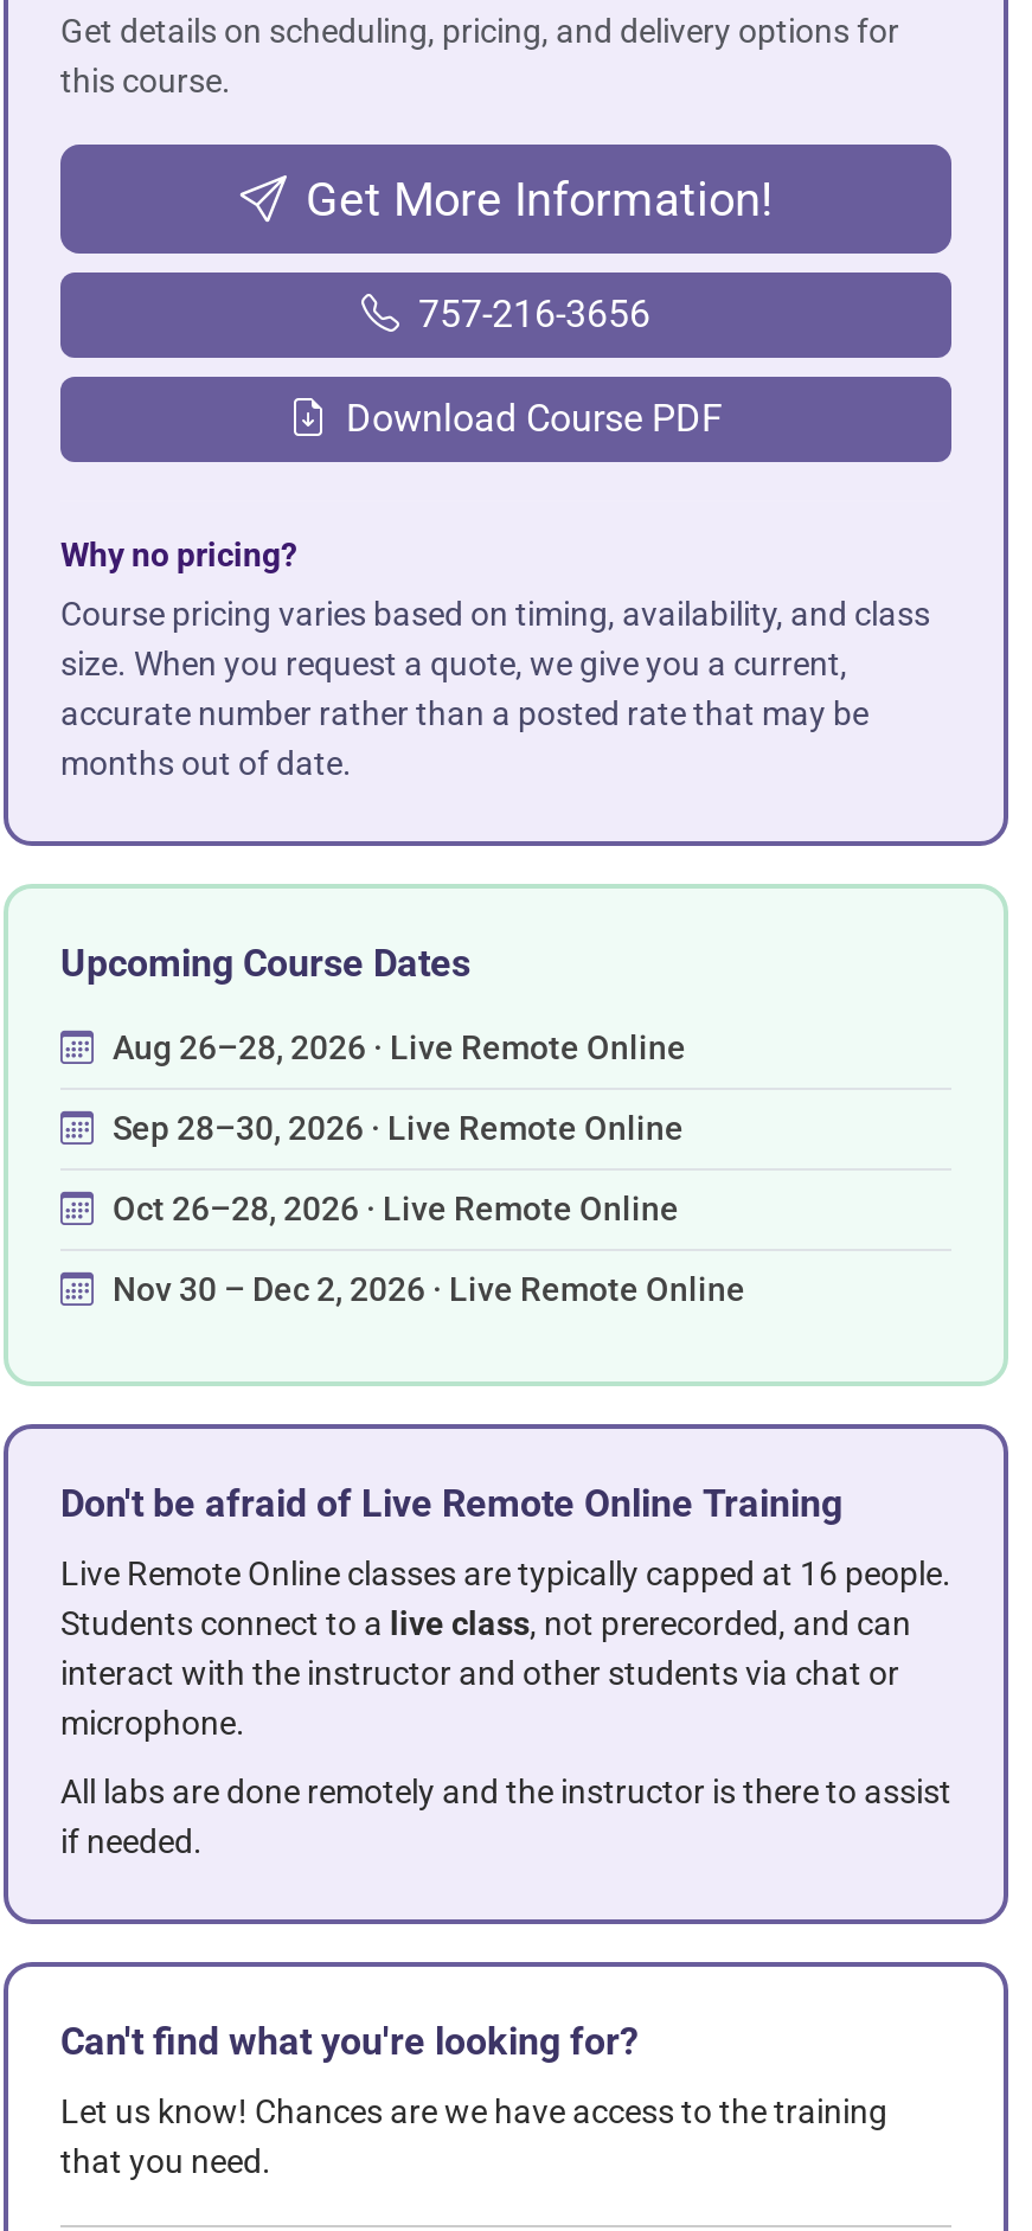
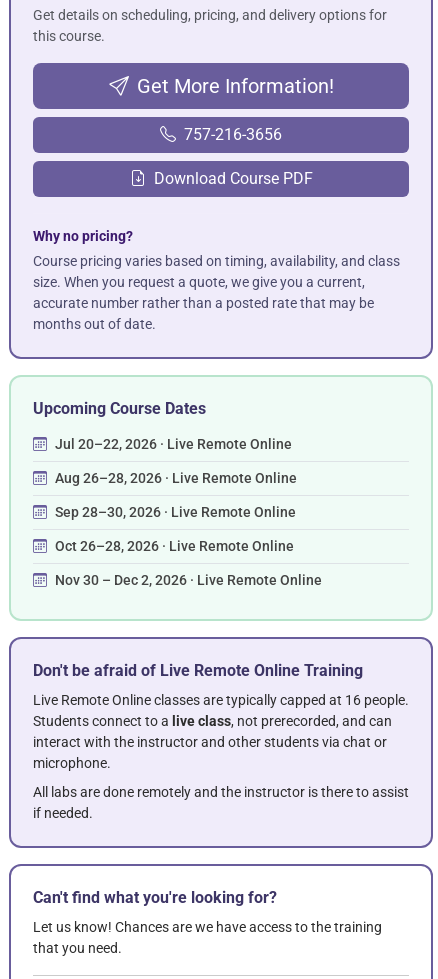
none -> [55,436,292,452] Jul 20–22, 2026 · Live Remote Online

